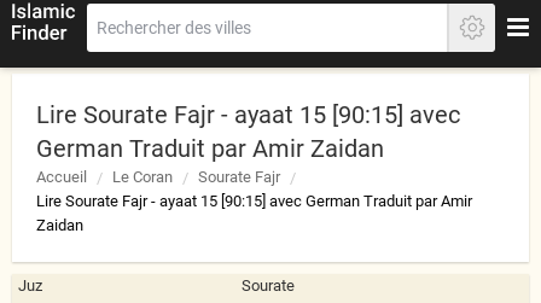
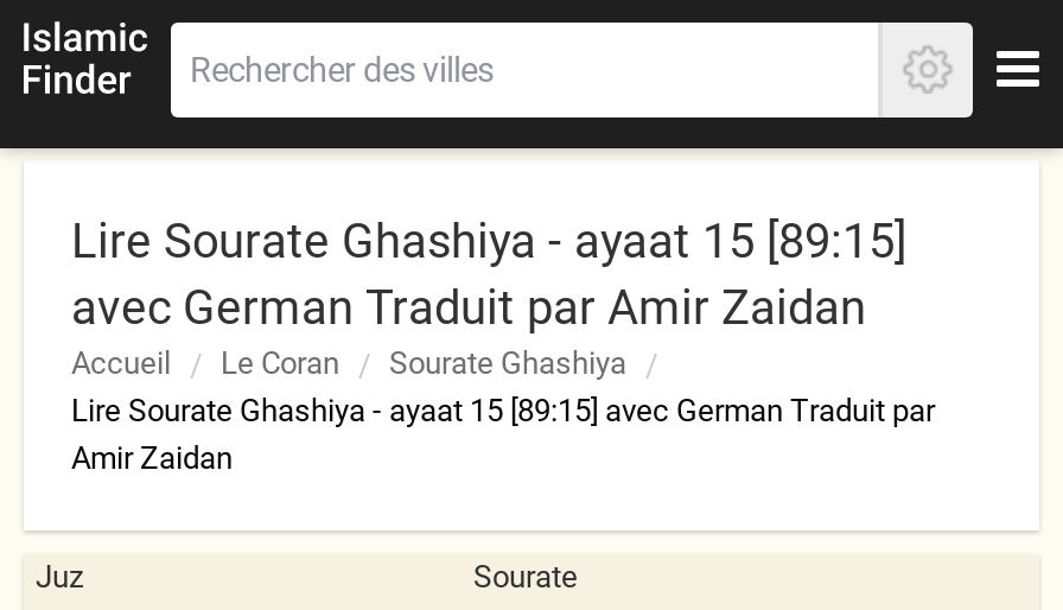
[36,100,460,163] Lire Sourate Fajr - ayaat 15 [90:15] avec | German Traduit par Amir Zaidan -> [71,212,906,336] Lire Sourate Ghashiya - ayaat 15 [89:15] | avec German Traduit par Amir Zaidan
[36,168,472,234] Sourate Fajr | Lire Sourate Fajr - ayaat 15 [90:15] avec German Traduit par Amir | Zaidan -> [71,345,935,476] Sourate Ghashiya | Lire Sourate Ghashiya - ayaat 15 [89:15] avec German Traduit par | Amir Zaidan

